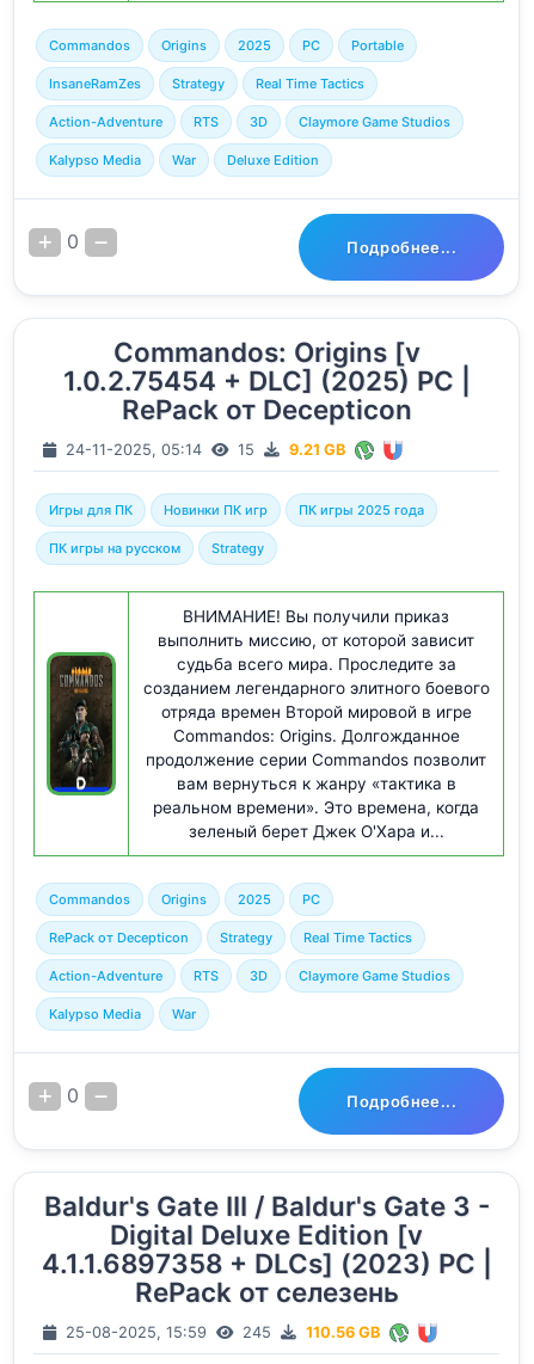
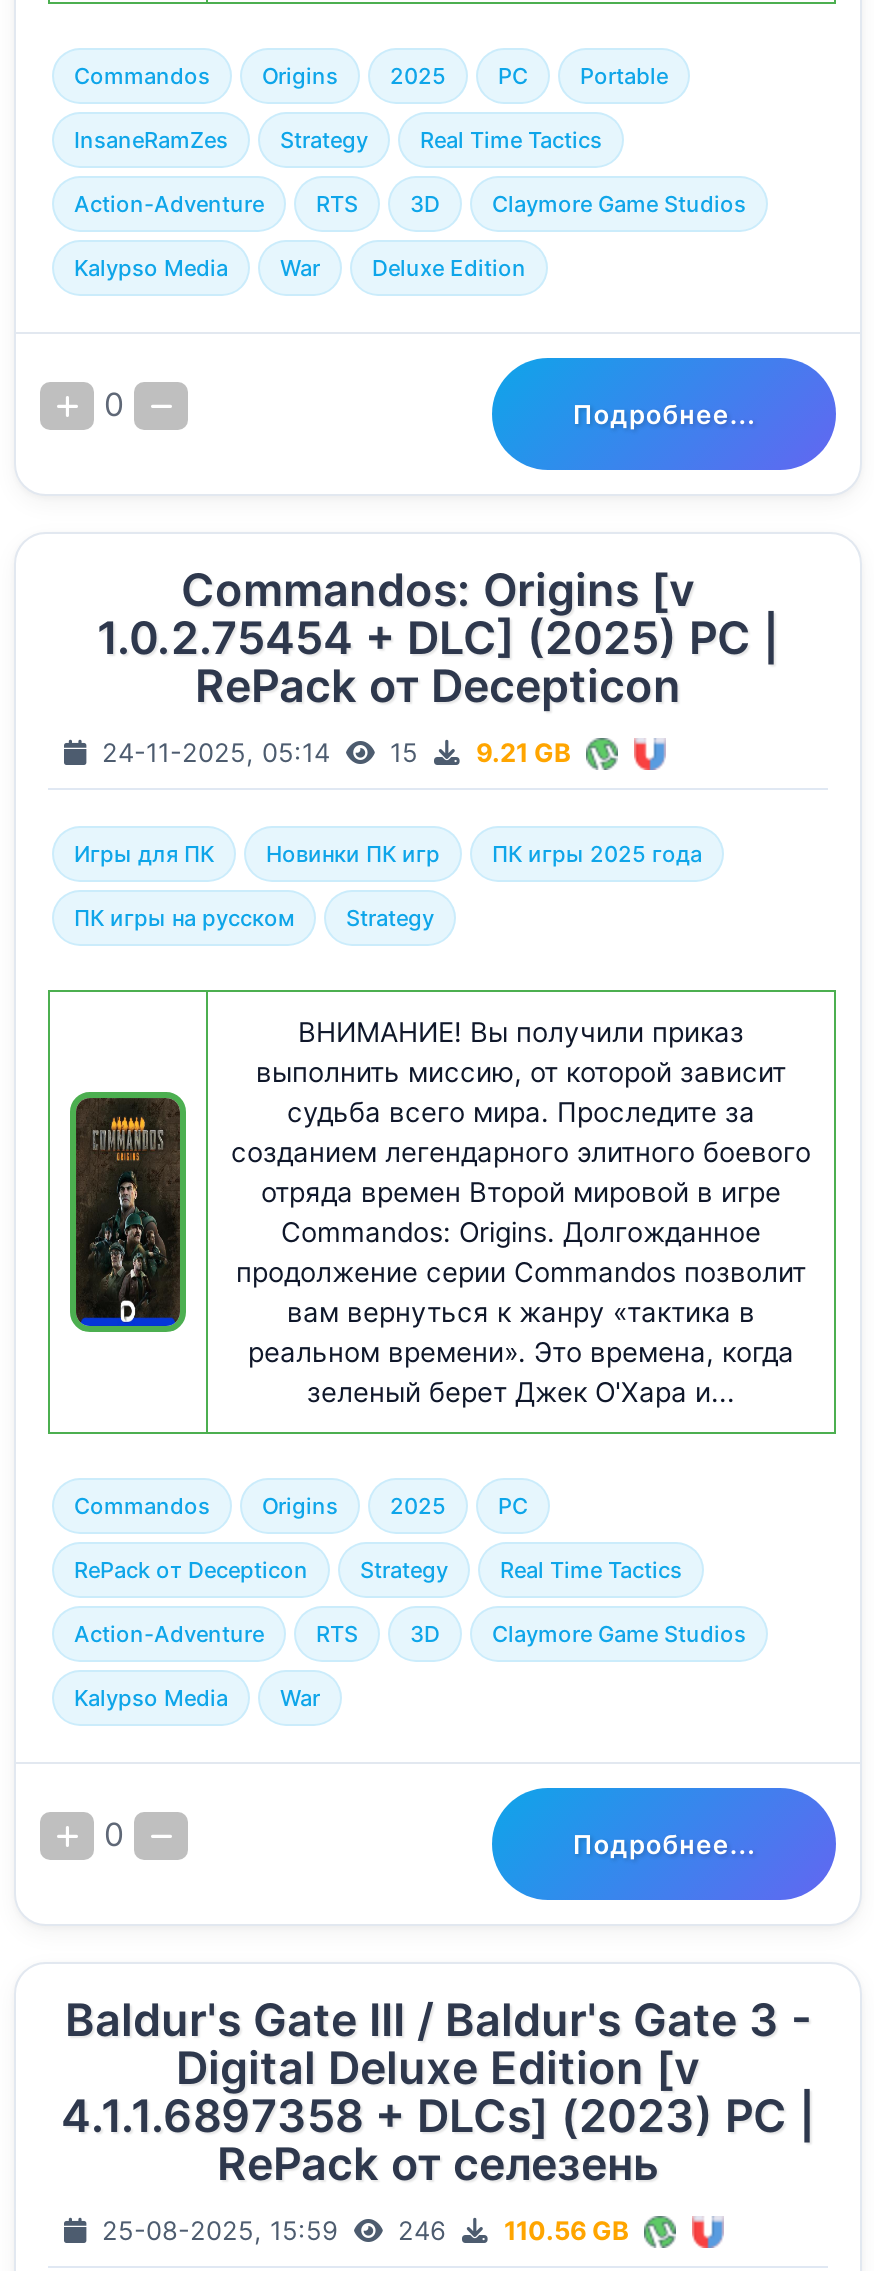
[66,1323,380,1341] 25-08-2025, 15:59 245 110.56 GB -> [102,2216,628,2246] 25-08-2025, 15:59 246 110.56 GB

